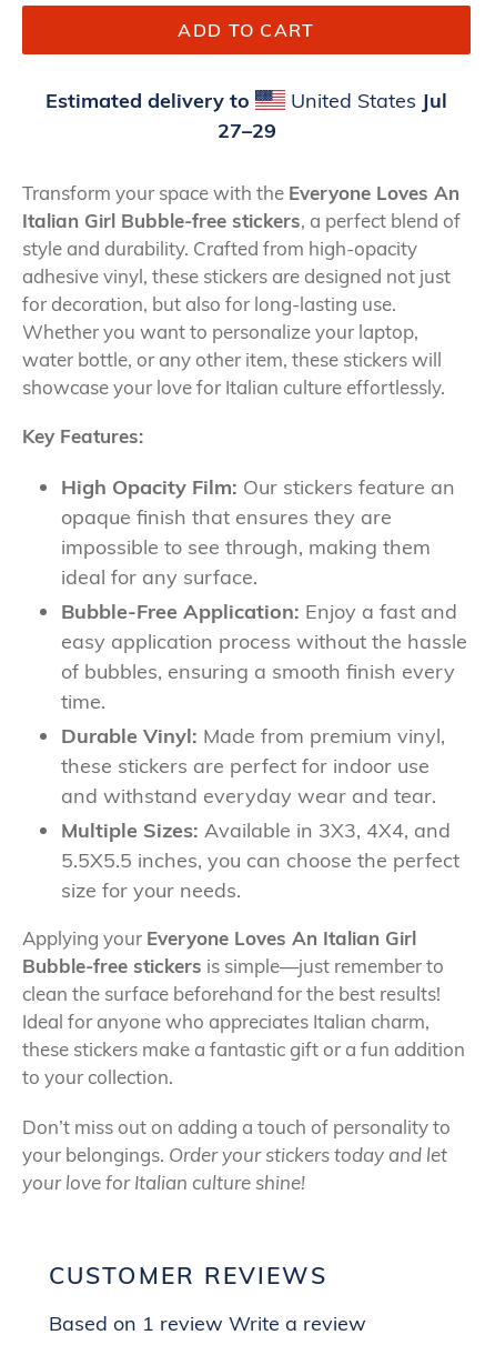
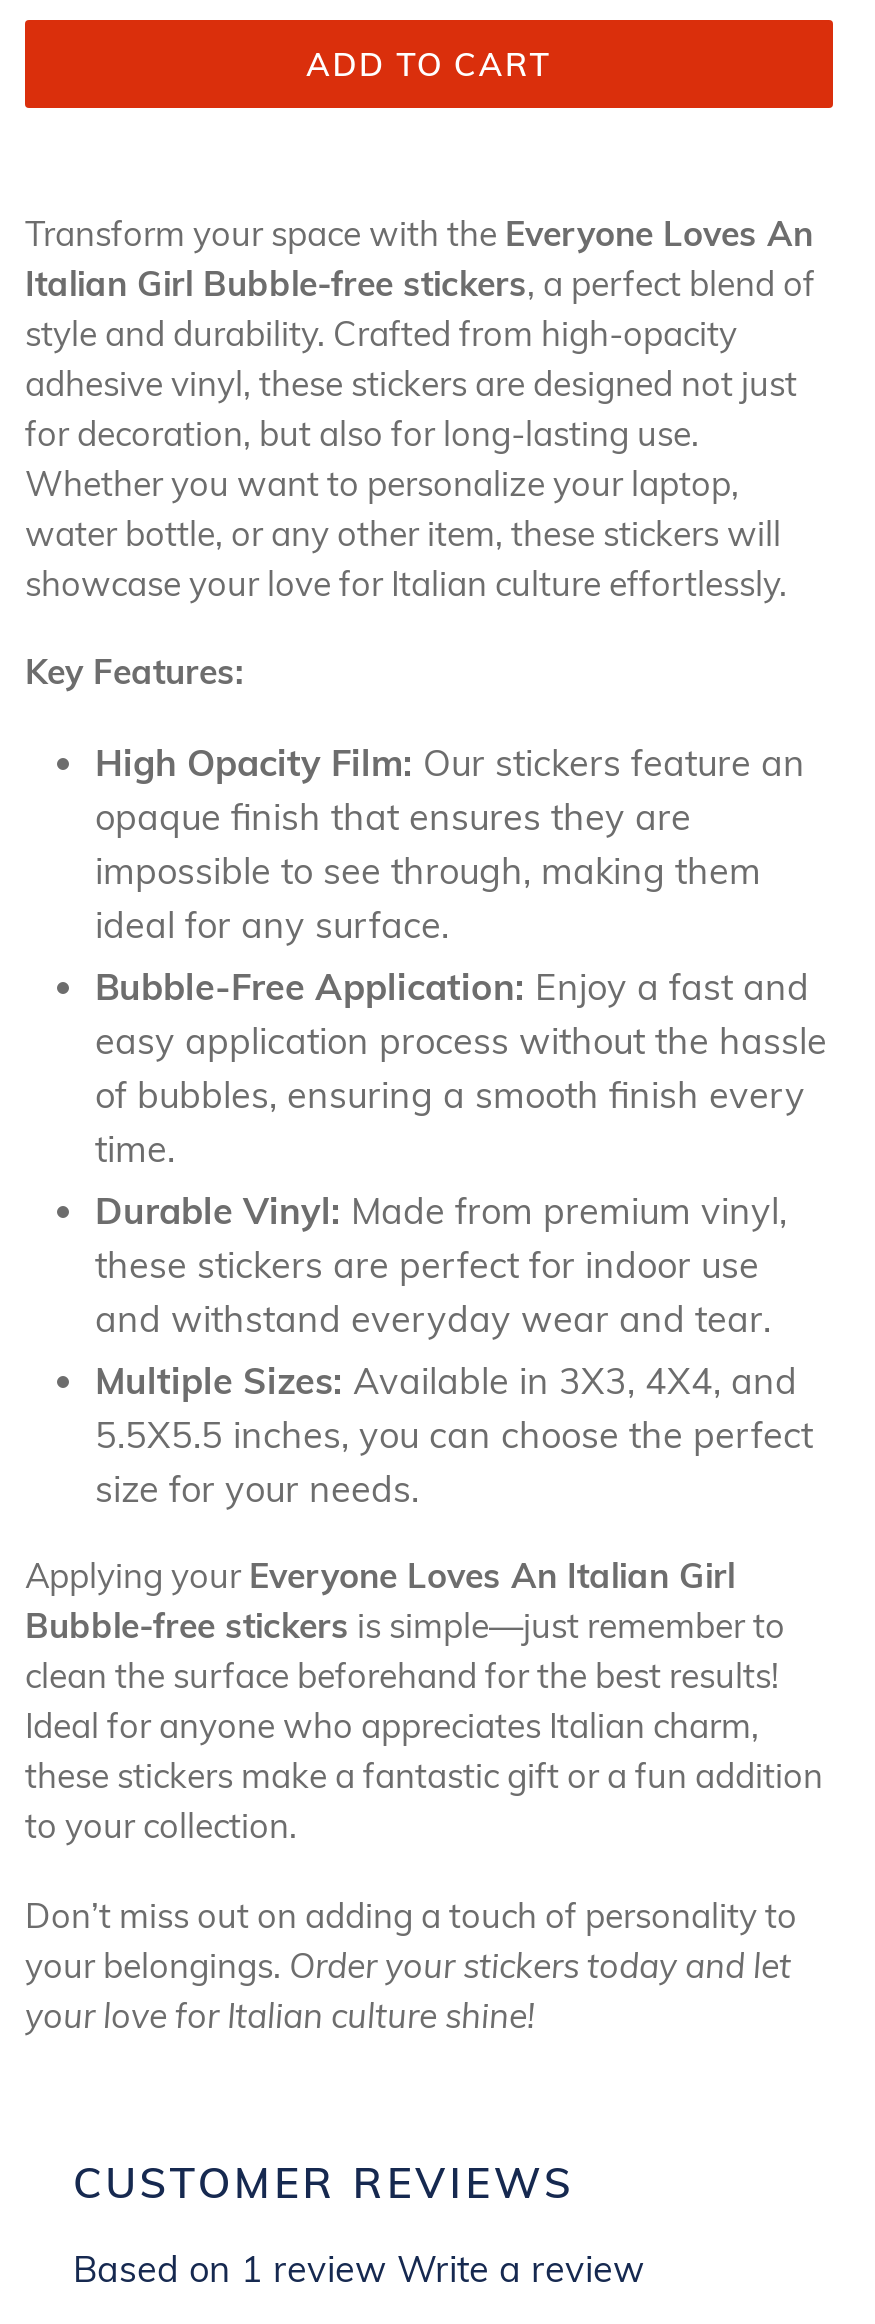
[46,87,447,143] Estimated delivery to | United States Jul | 27–29 -> none

